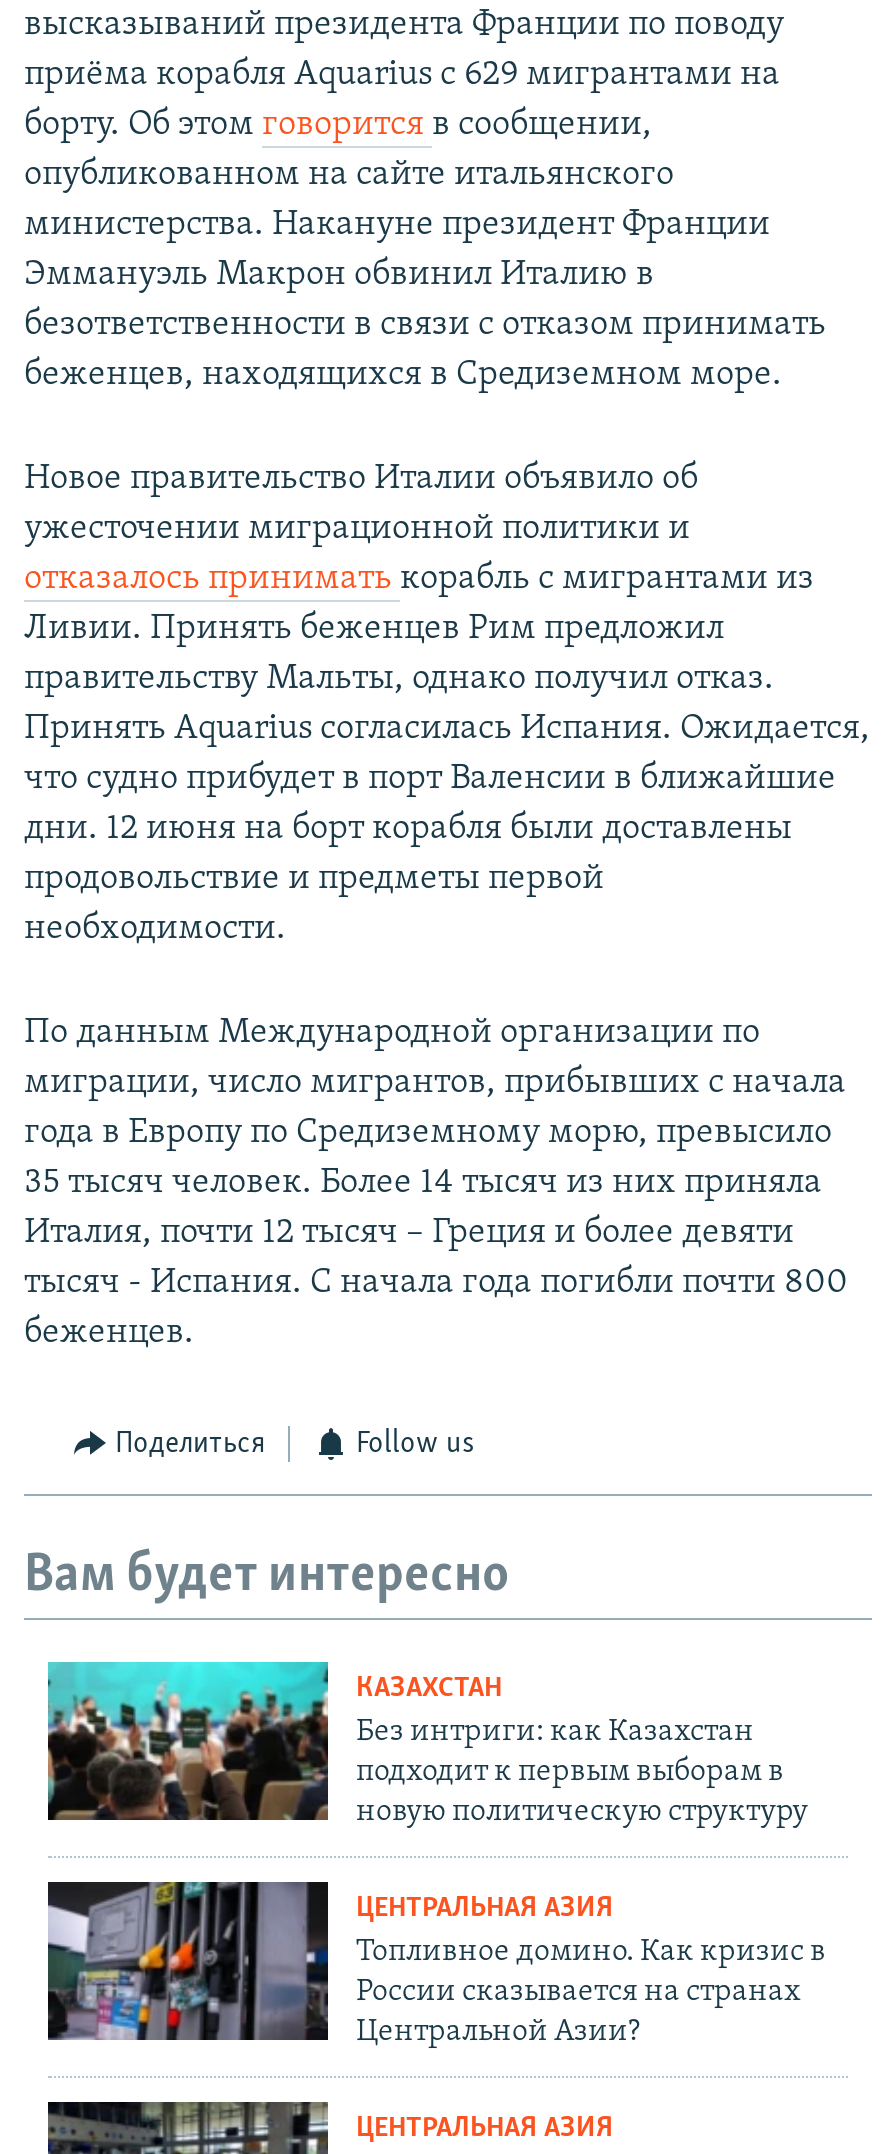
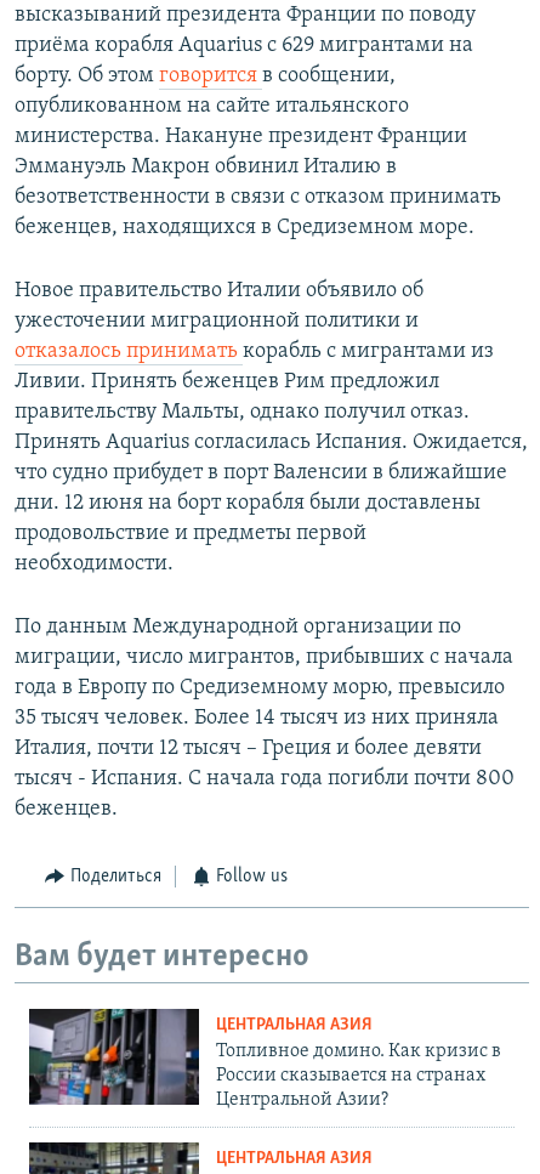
[46,1660,808,1829] [image] | КАЗАХСТАН | Без интриги: как Казахстан | подходит к первым выборам в | новую политическую структуру -> none

